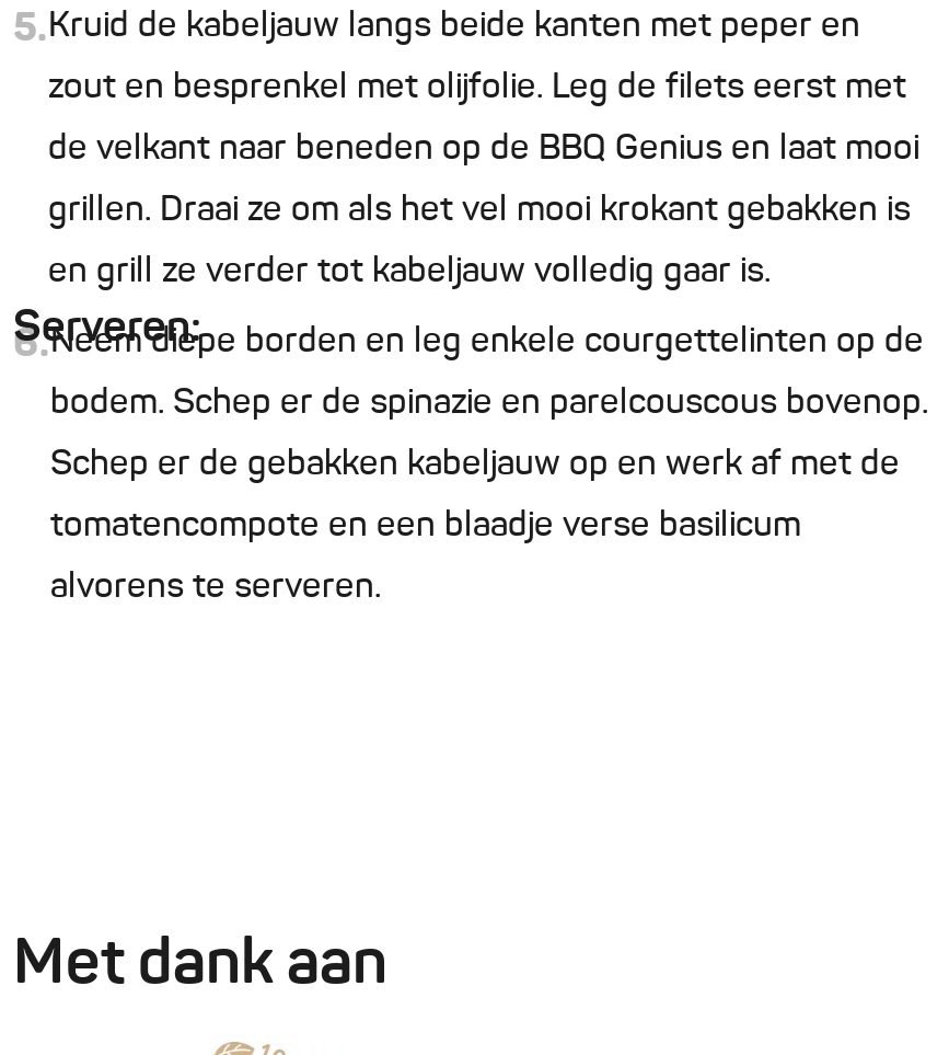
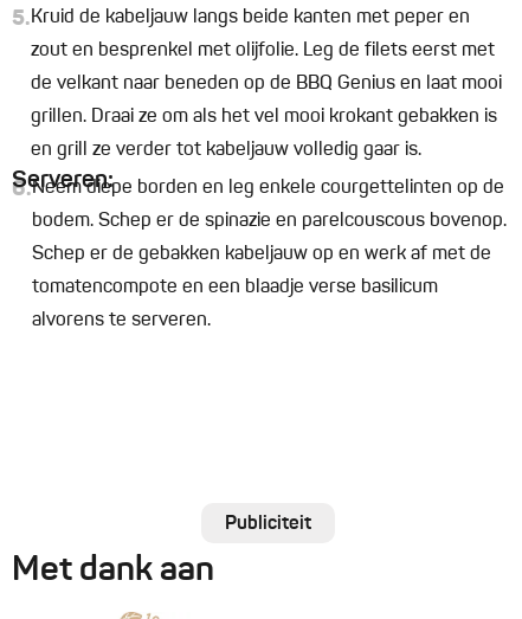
none -> [225,515,311,534] Publiciteit

